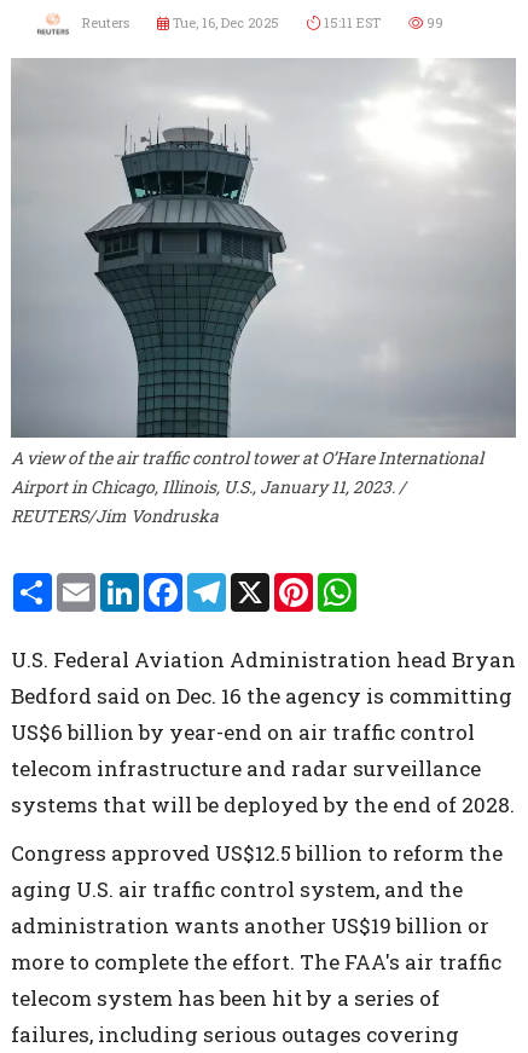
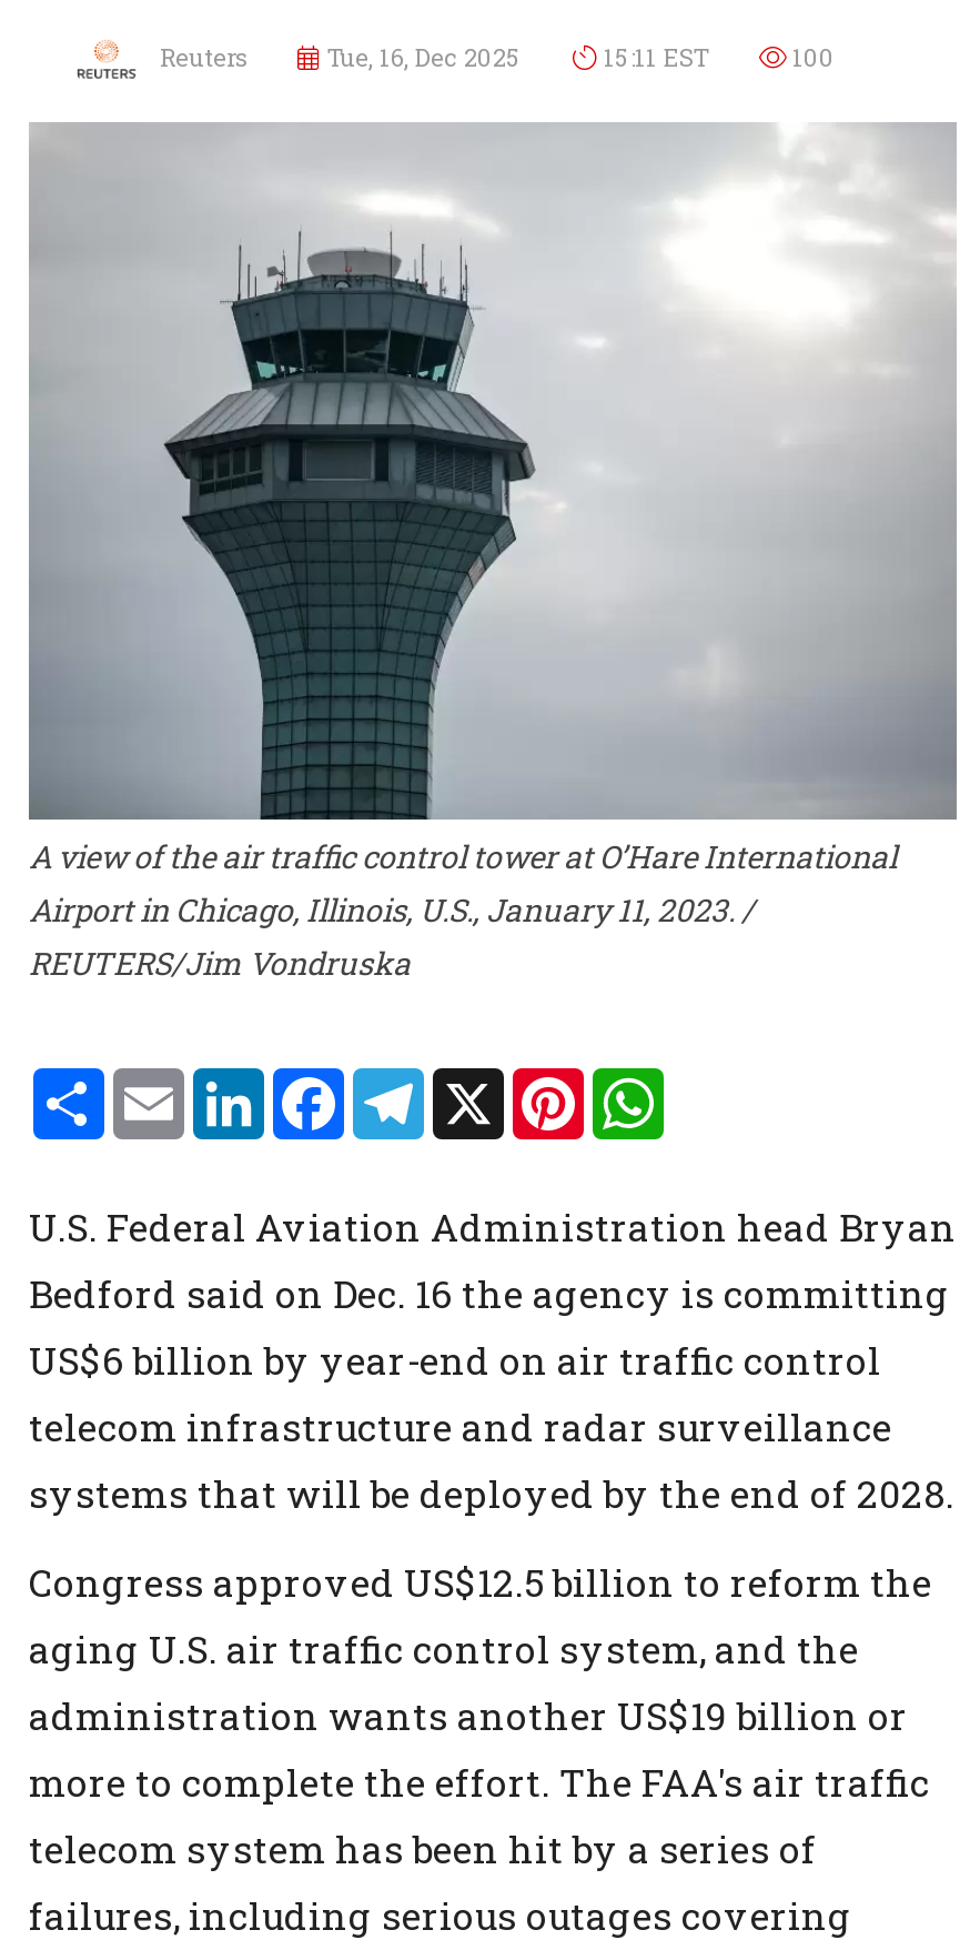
[423,13,451,31] 99 -> [786,40,848,73] 100

